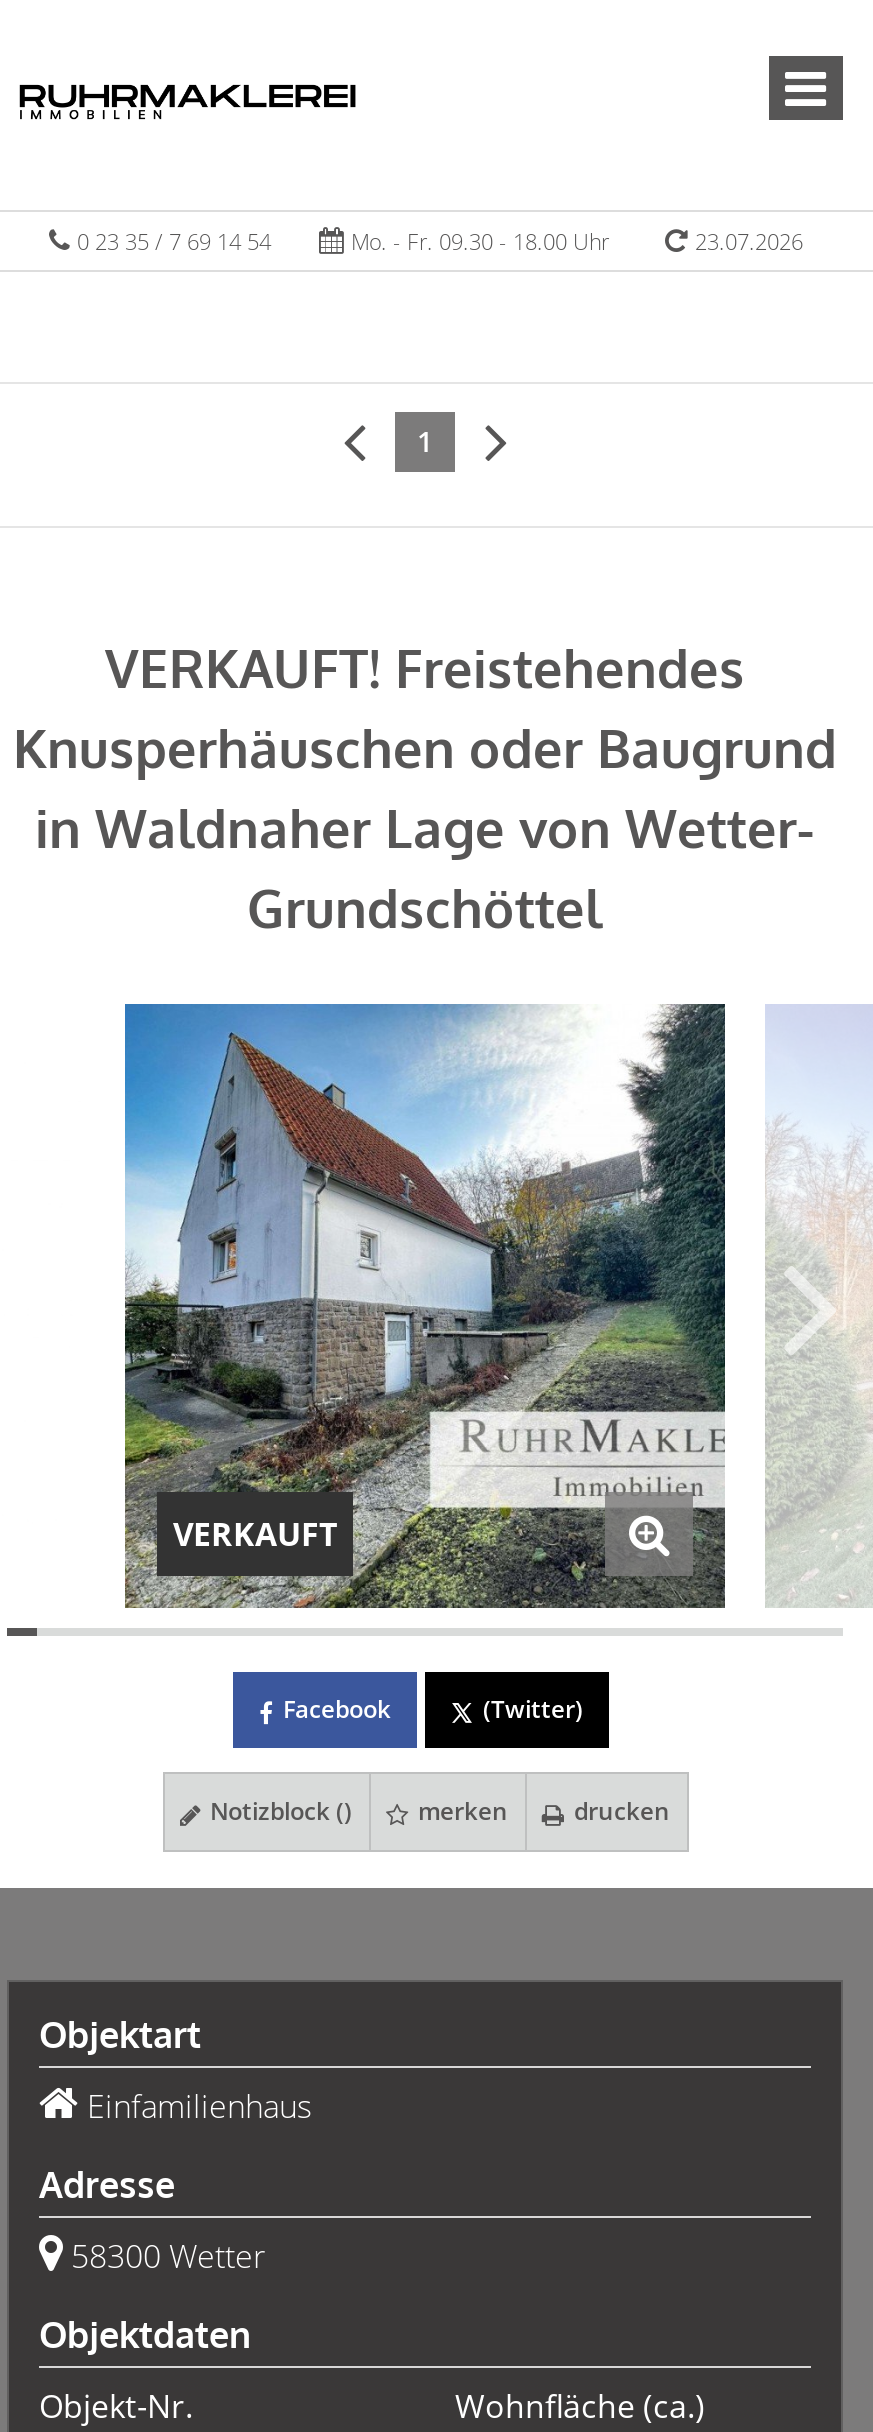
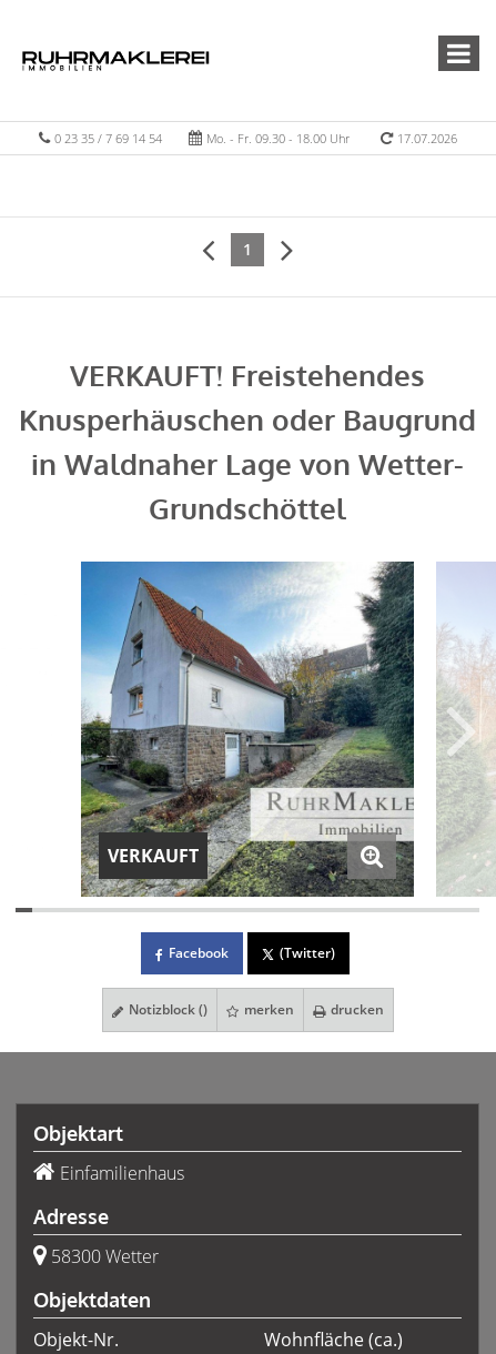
[689,226,803,256] 23.07.2026 -> [394,130,457,146] 17.07.2026

